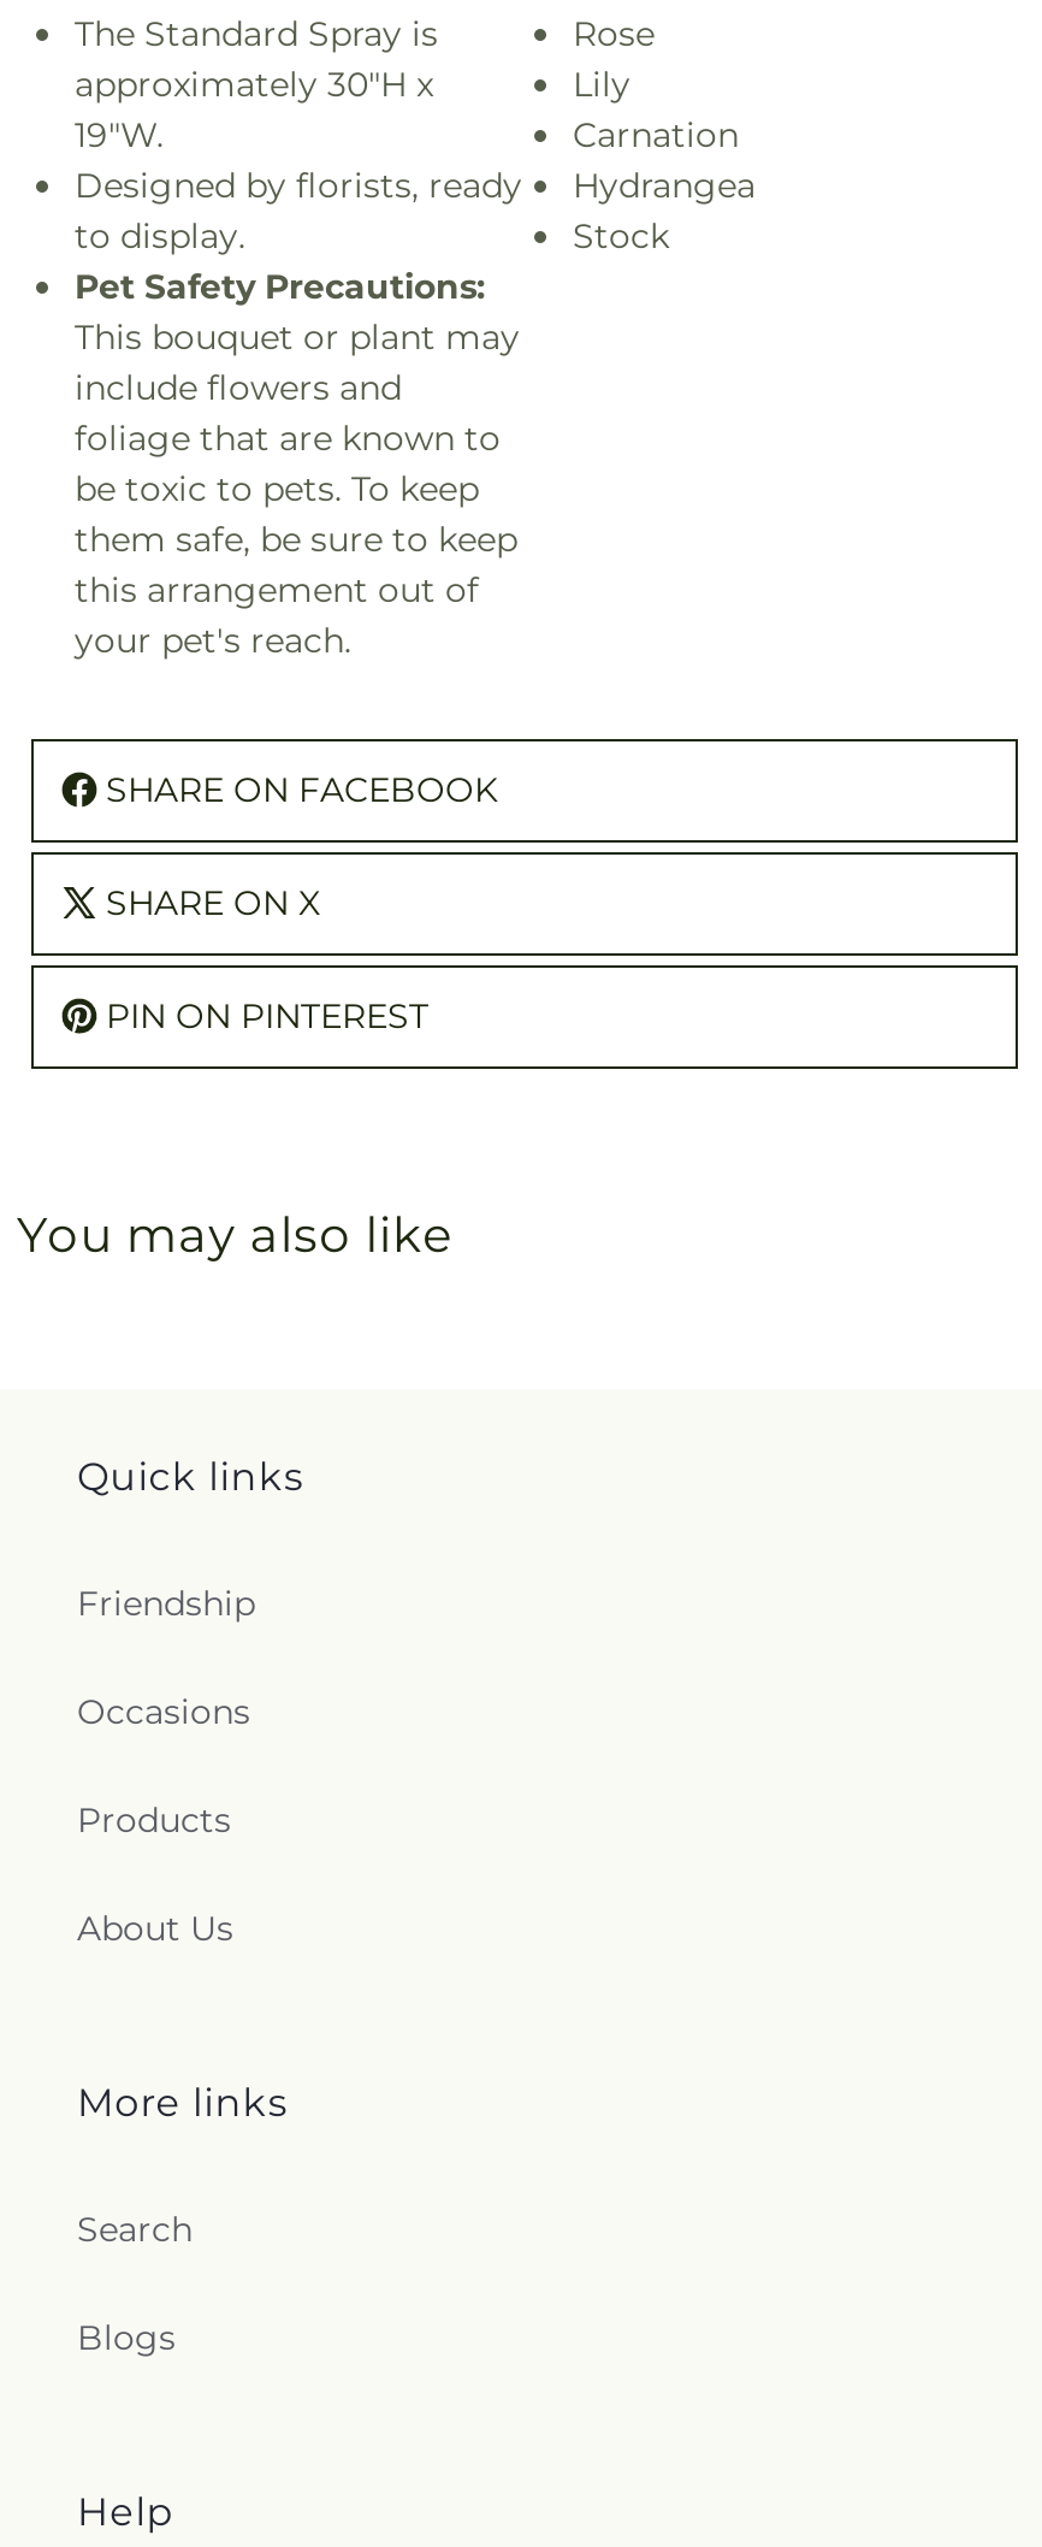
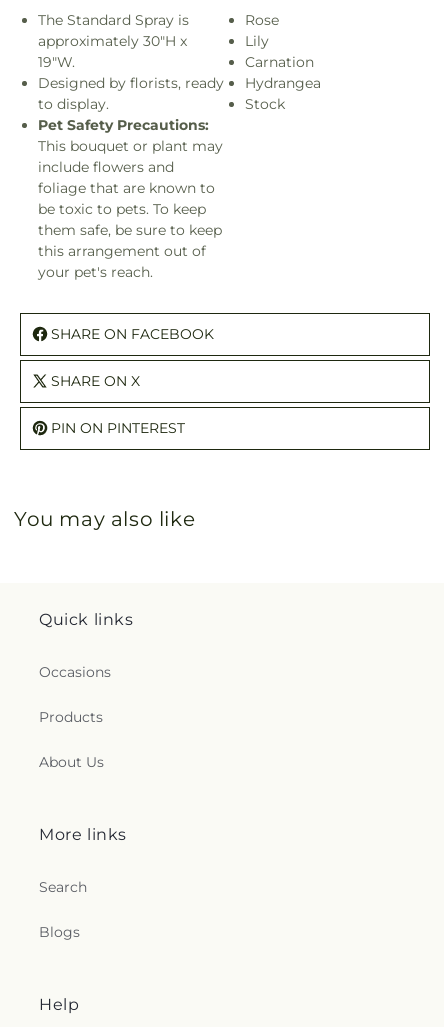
[77,1582,255,1625] Friendship -> none

